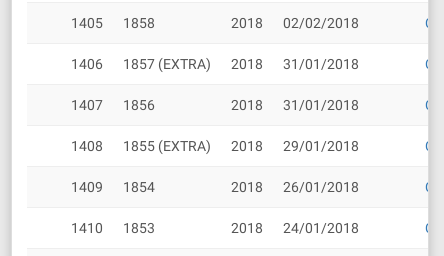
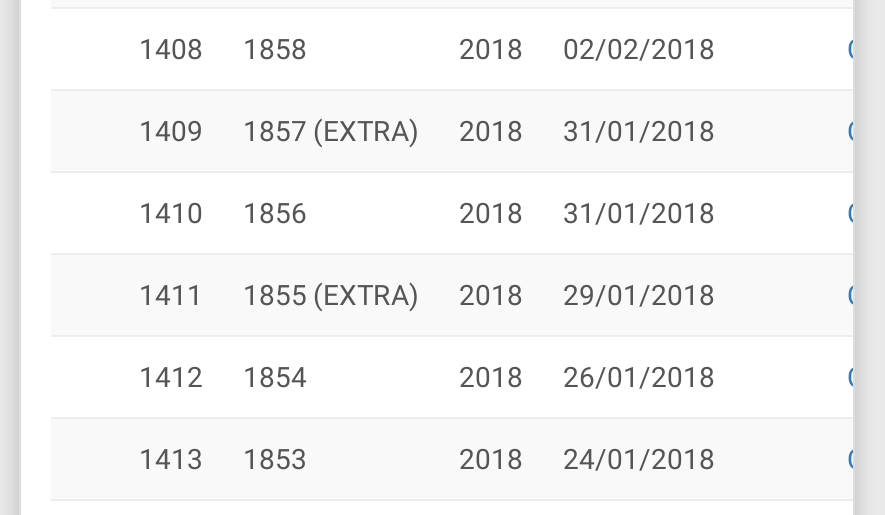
[71,15,155,31] 1405 1858 -> [139,33,307,65] 1408 1858
[71,56,359,72] 1406 1857 (EXTRA) 2018 31/01/2018 -> [139,115,715,147] 1409 1857 (EXTRA) 2018 31/01/2018
[71,97,155,113] 1407 1856 -> [139,197,307,229] 1410 1856
[71,138,359,154] 1408 1855 (EXTRA) 2018 29/01/2018 -> [139,279,715,311] 1411 1855 (EXTRA) 2018 29/01/2018
[71,179,155,195] 1409 1854 -> [139,361,307,393] 1412 1854
[71,220,155,236] 1410 1853 -> [139,443,307,475] 1413 1853

